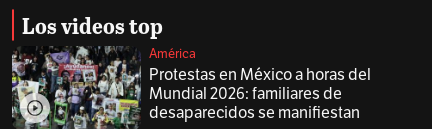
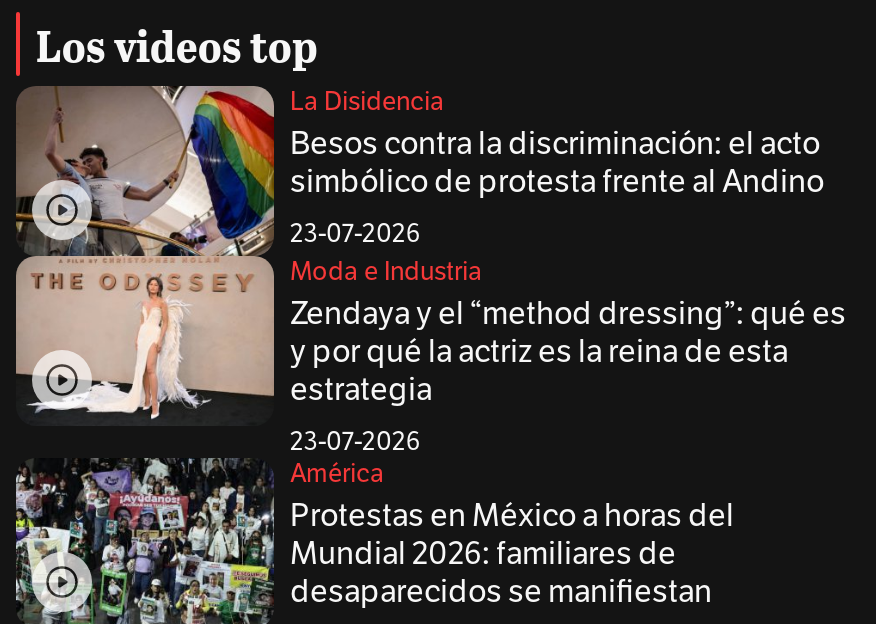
none -> [14,84,846,458] [image] | La Disidencia | Besos contra la discriminación: el acto | simbólico de protesta frente al Andino | 23-07-2026 | Moda e Industria | Zendaya y el “method dressing”: qué es | y por qué la actriz es la reina de esta | estrategia | 23-07-2026

